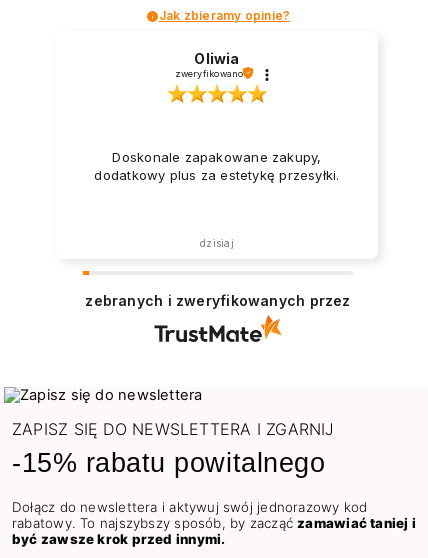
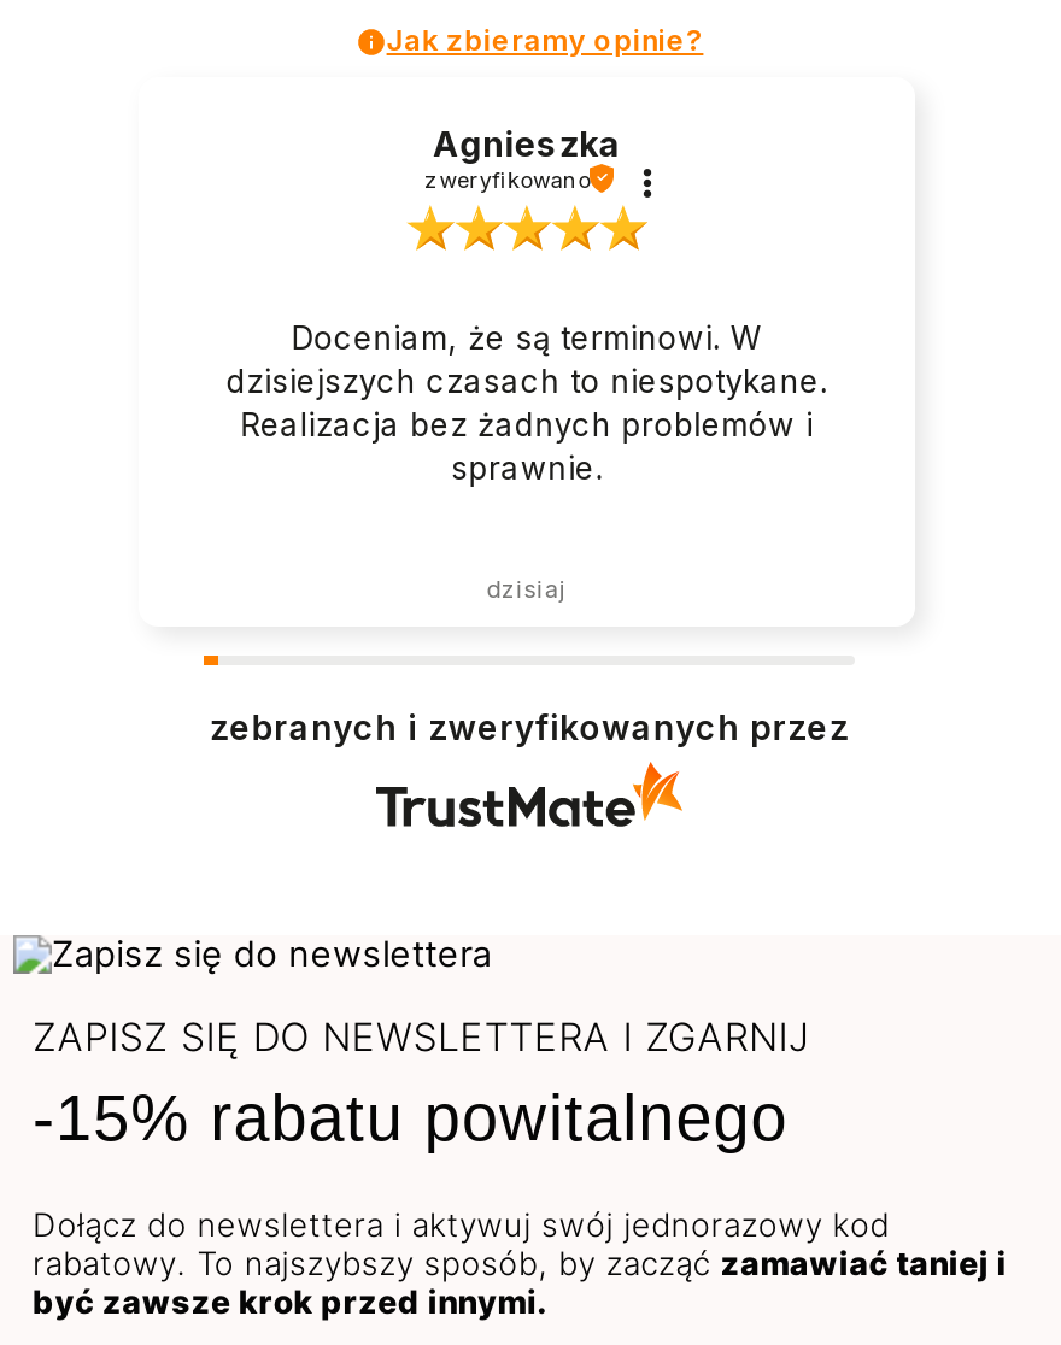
[194,49,240,66] Oliwia -> [433,122,621,163] Agnieszka
[94,149,340,183] Doskonale zapakowane zakupy, | dodatkowy plus za estetykę przesyłki. -> [226,318,827,487] Doceniam, że są terminowi. W | dzisiejszych czasach to niespotykane. | Realizacja bez żadnych problemów i | sprawnie.

